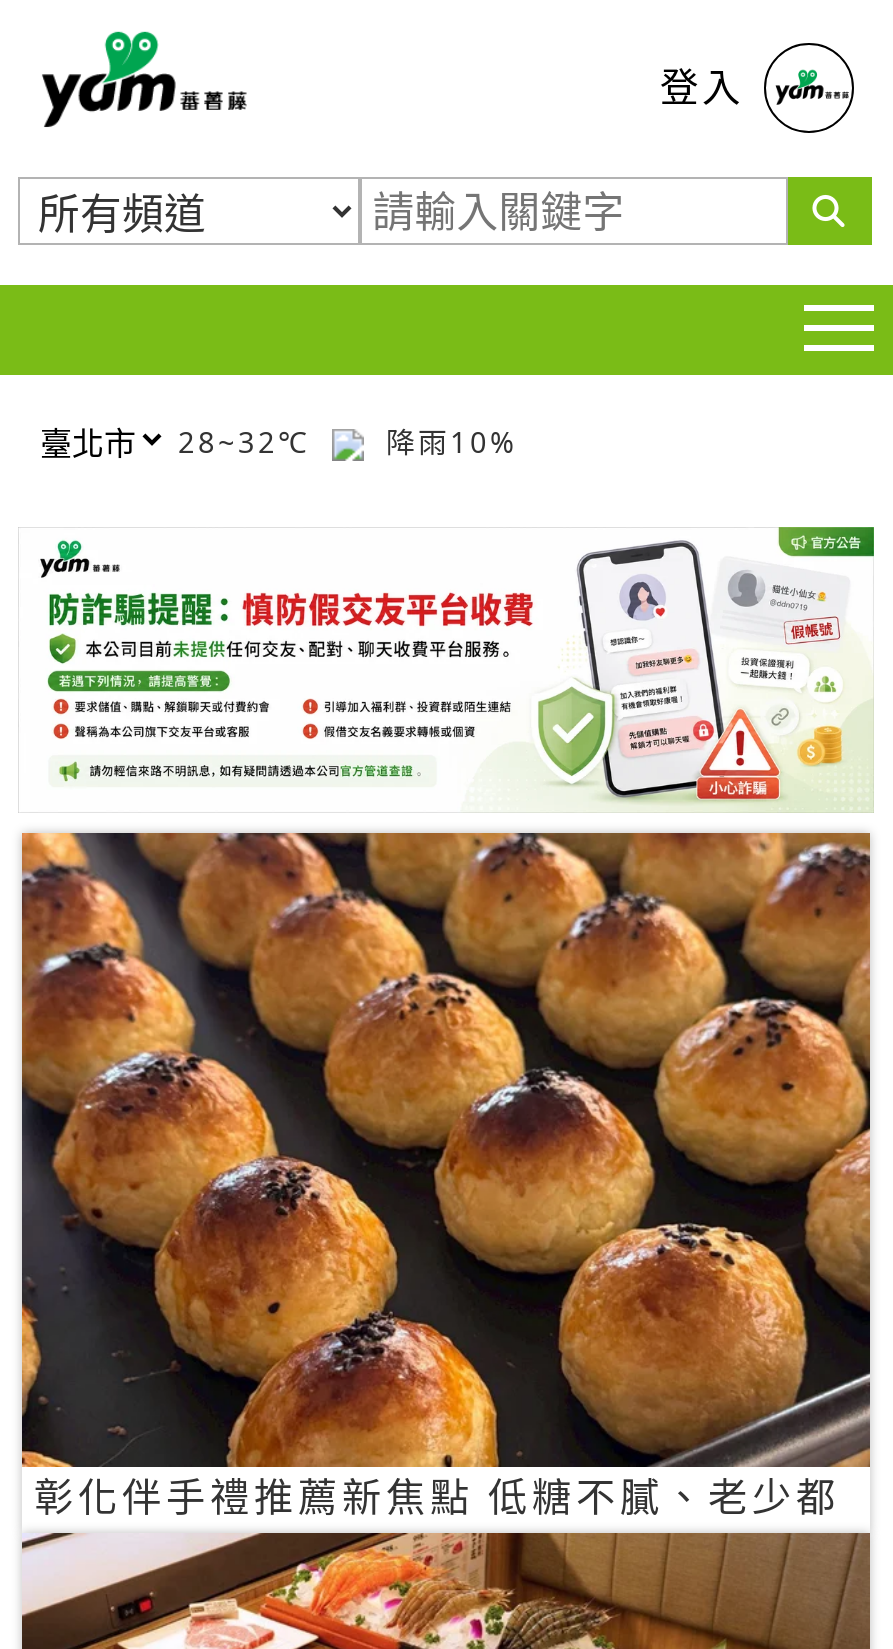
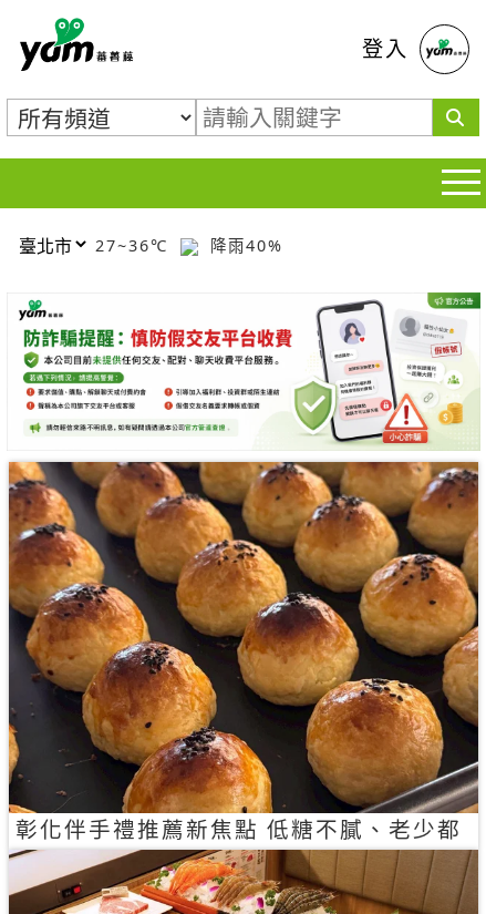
[178,422,322,460] 28~32℃ -> [95,234,175,255] 27~36℃
[374,422,518,460] 降雨10% -> [204,234,283,255] 降雨40%

